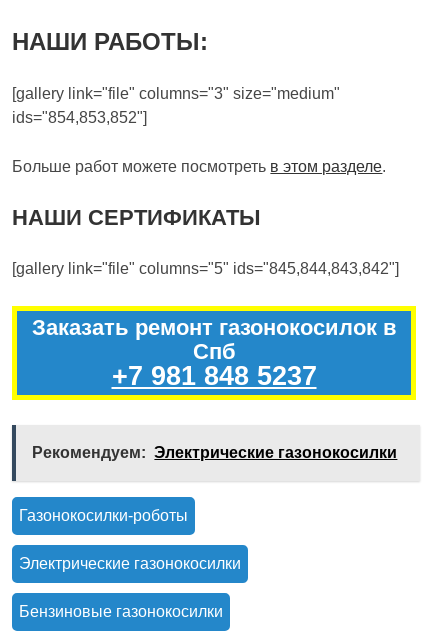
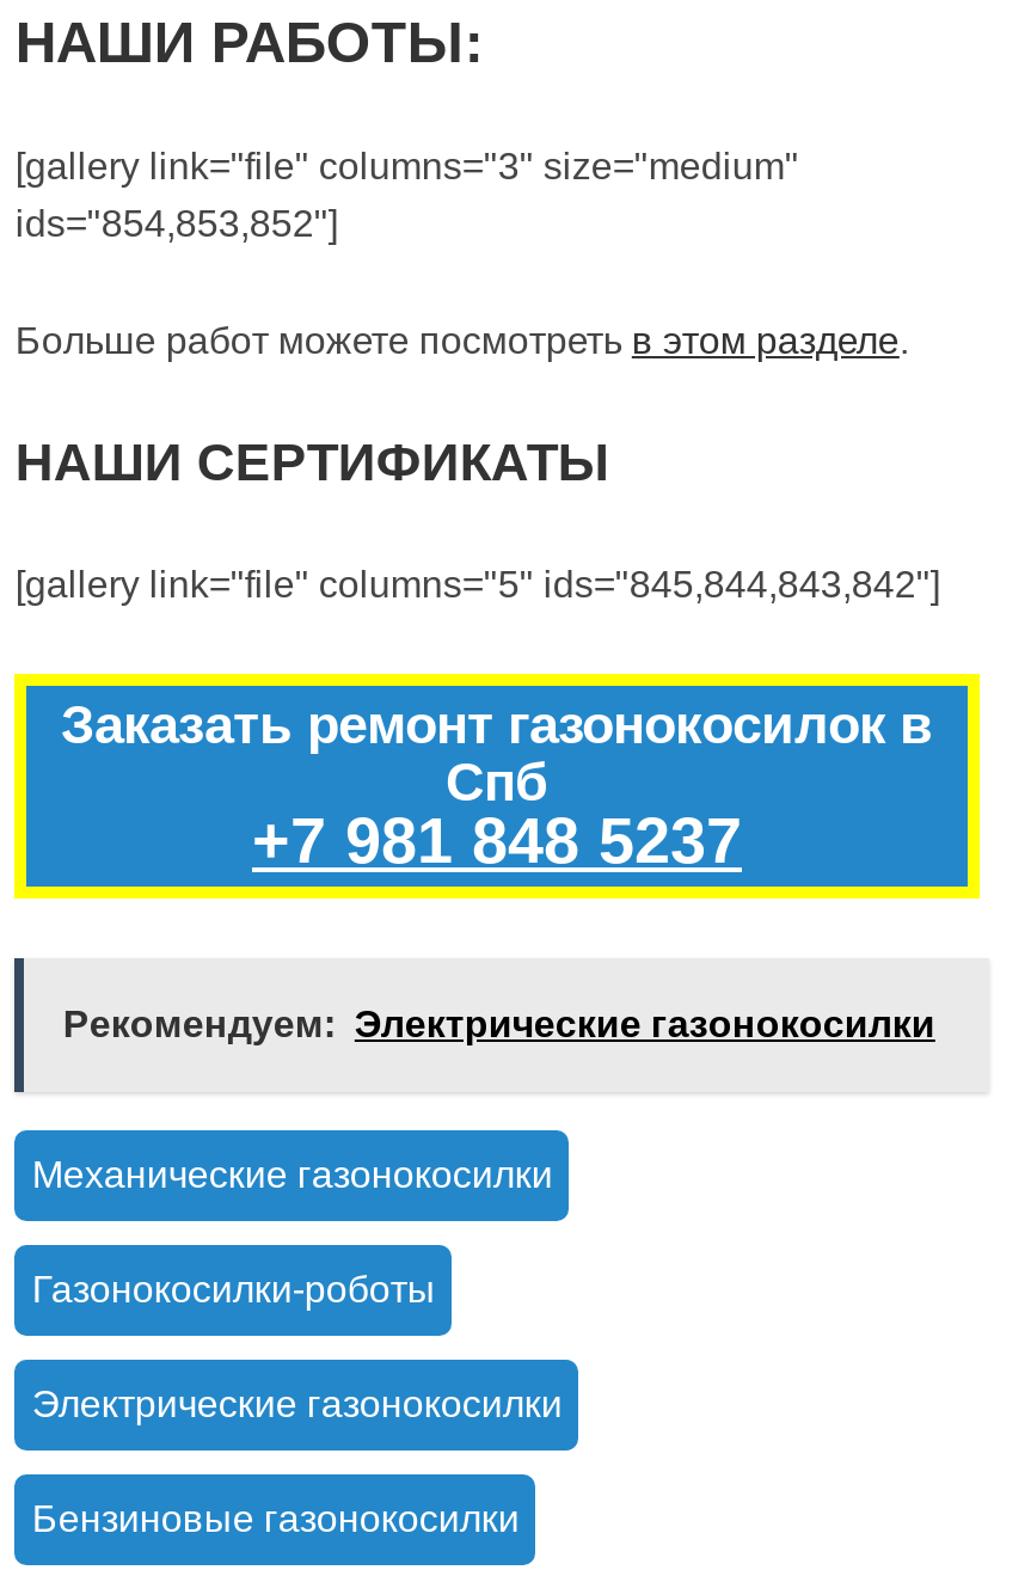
none -> [32,1154,553,1195] Механические газонокосилки

